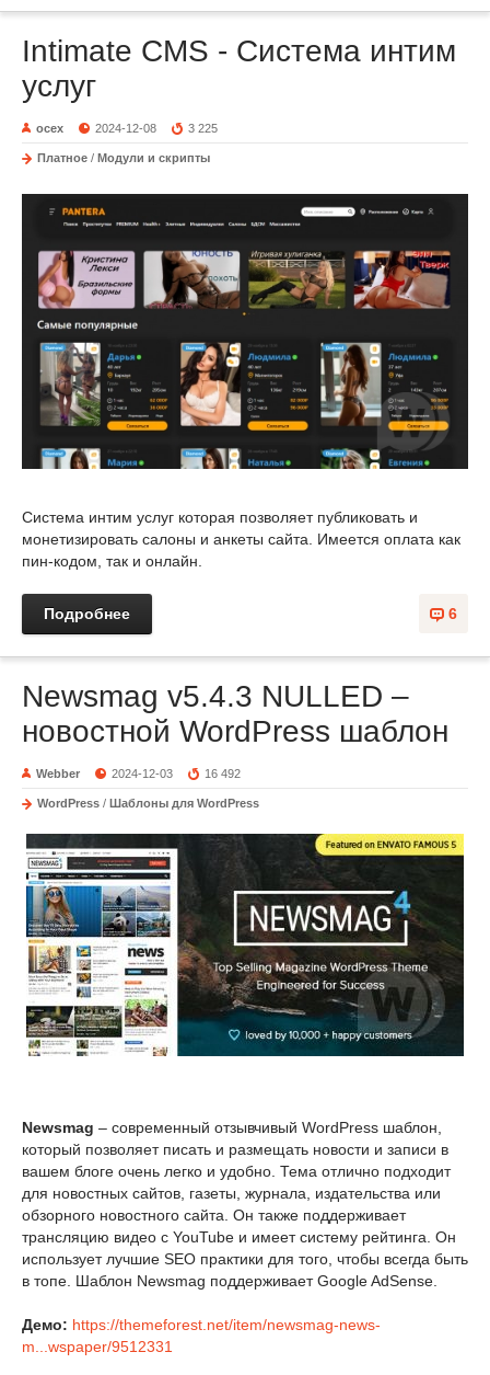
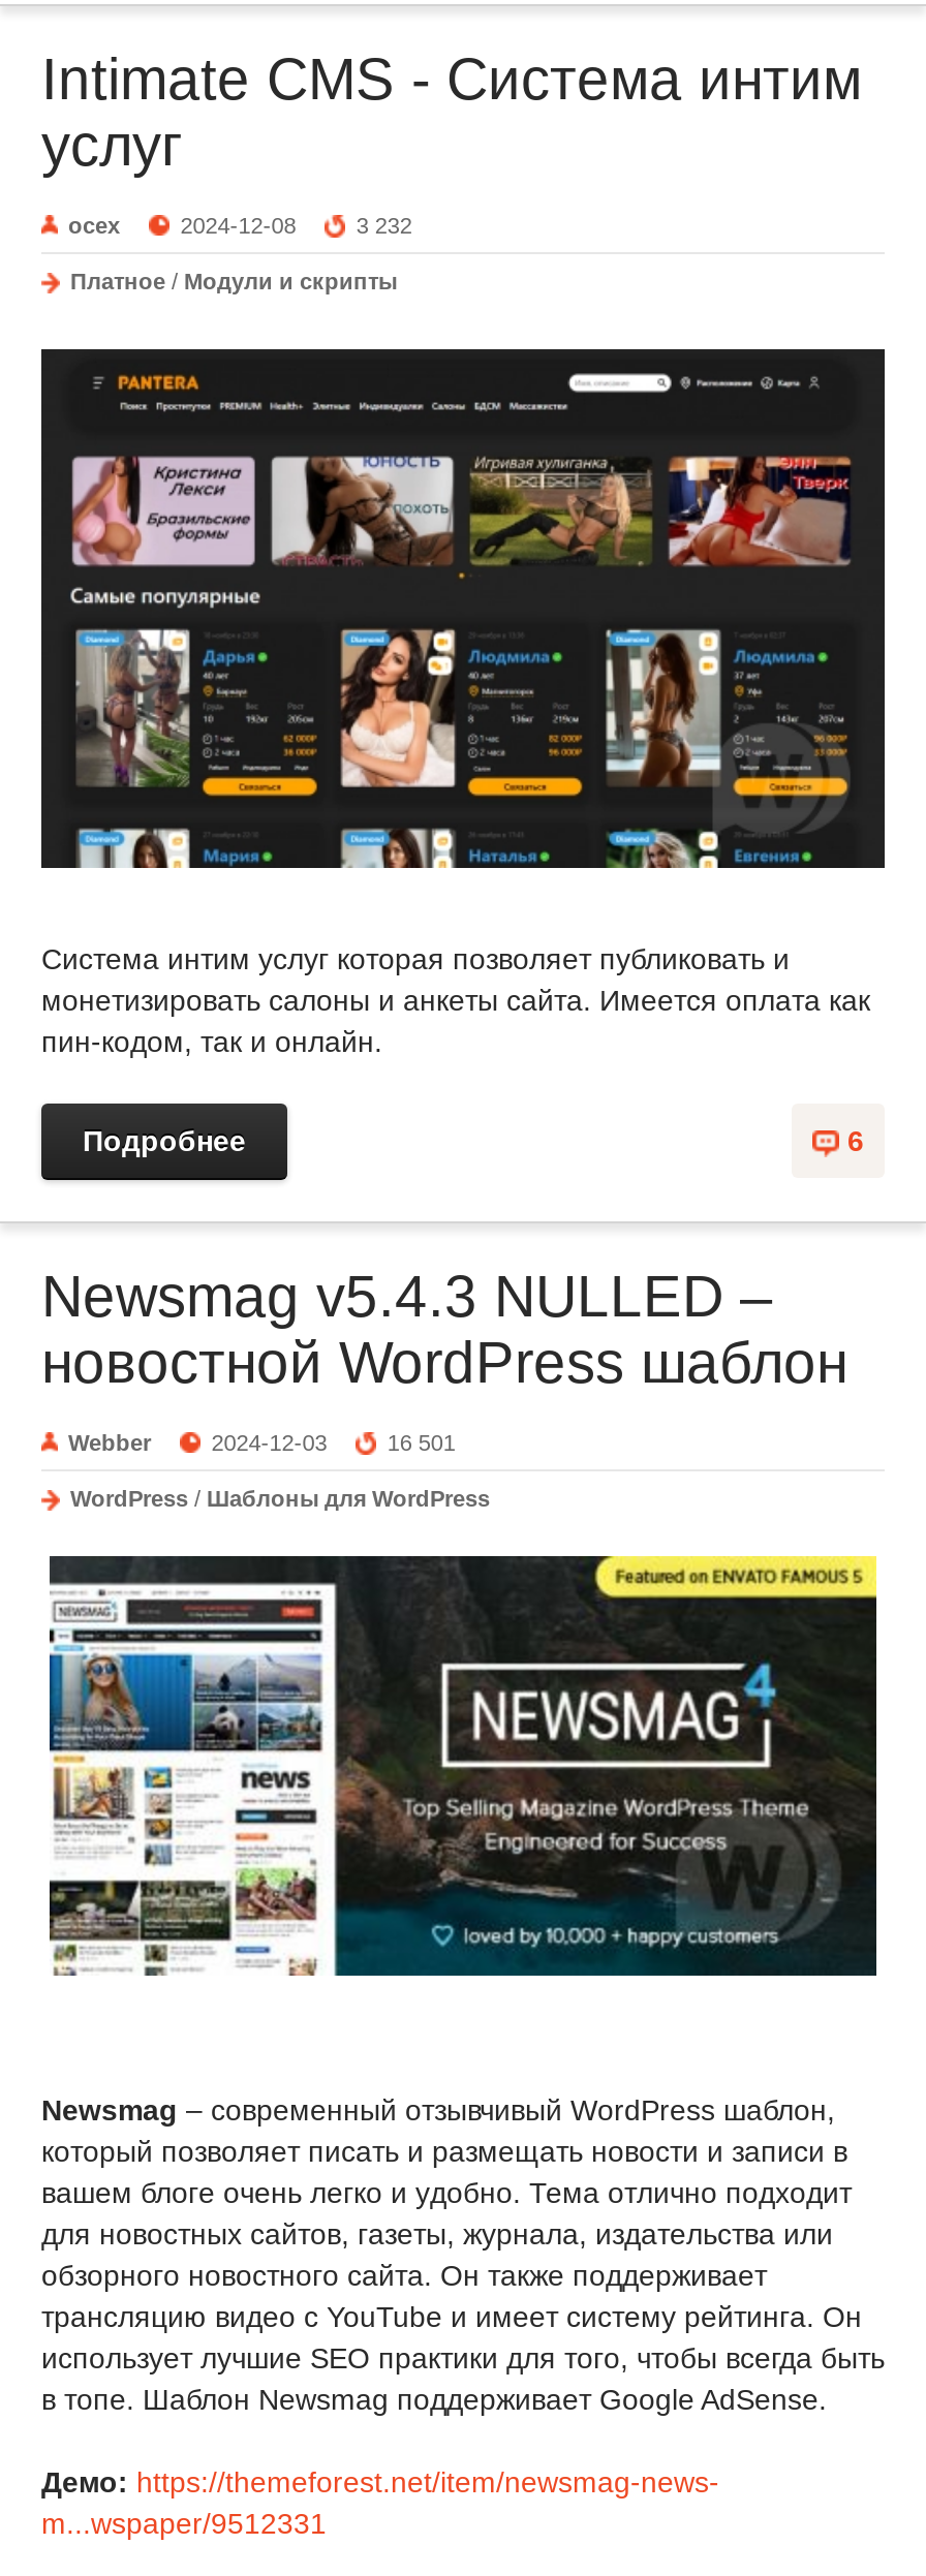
[189,122,218,135] 3 225 -> [356,213,412,238] 3 232
[205,767,241,781] 16 492 -> [387,1431,456,1456] 16 501

